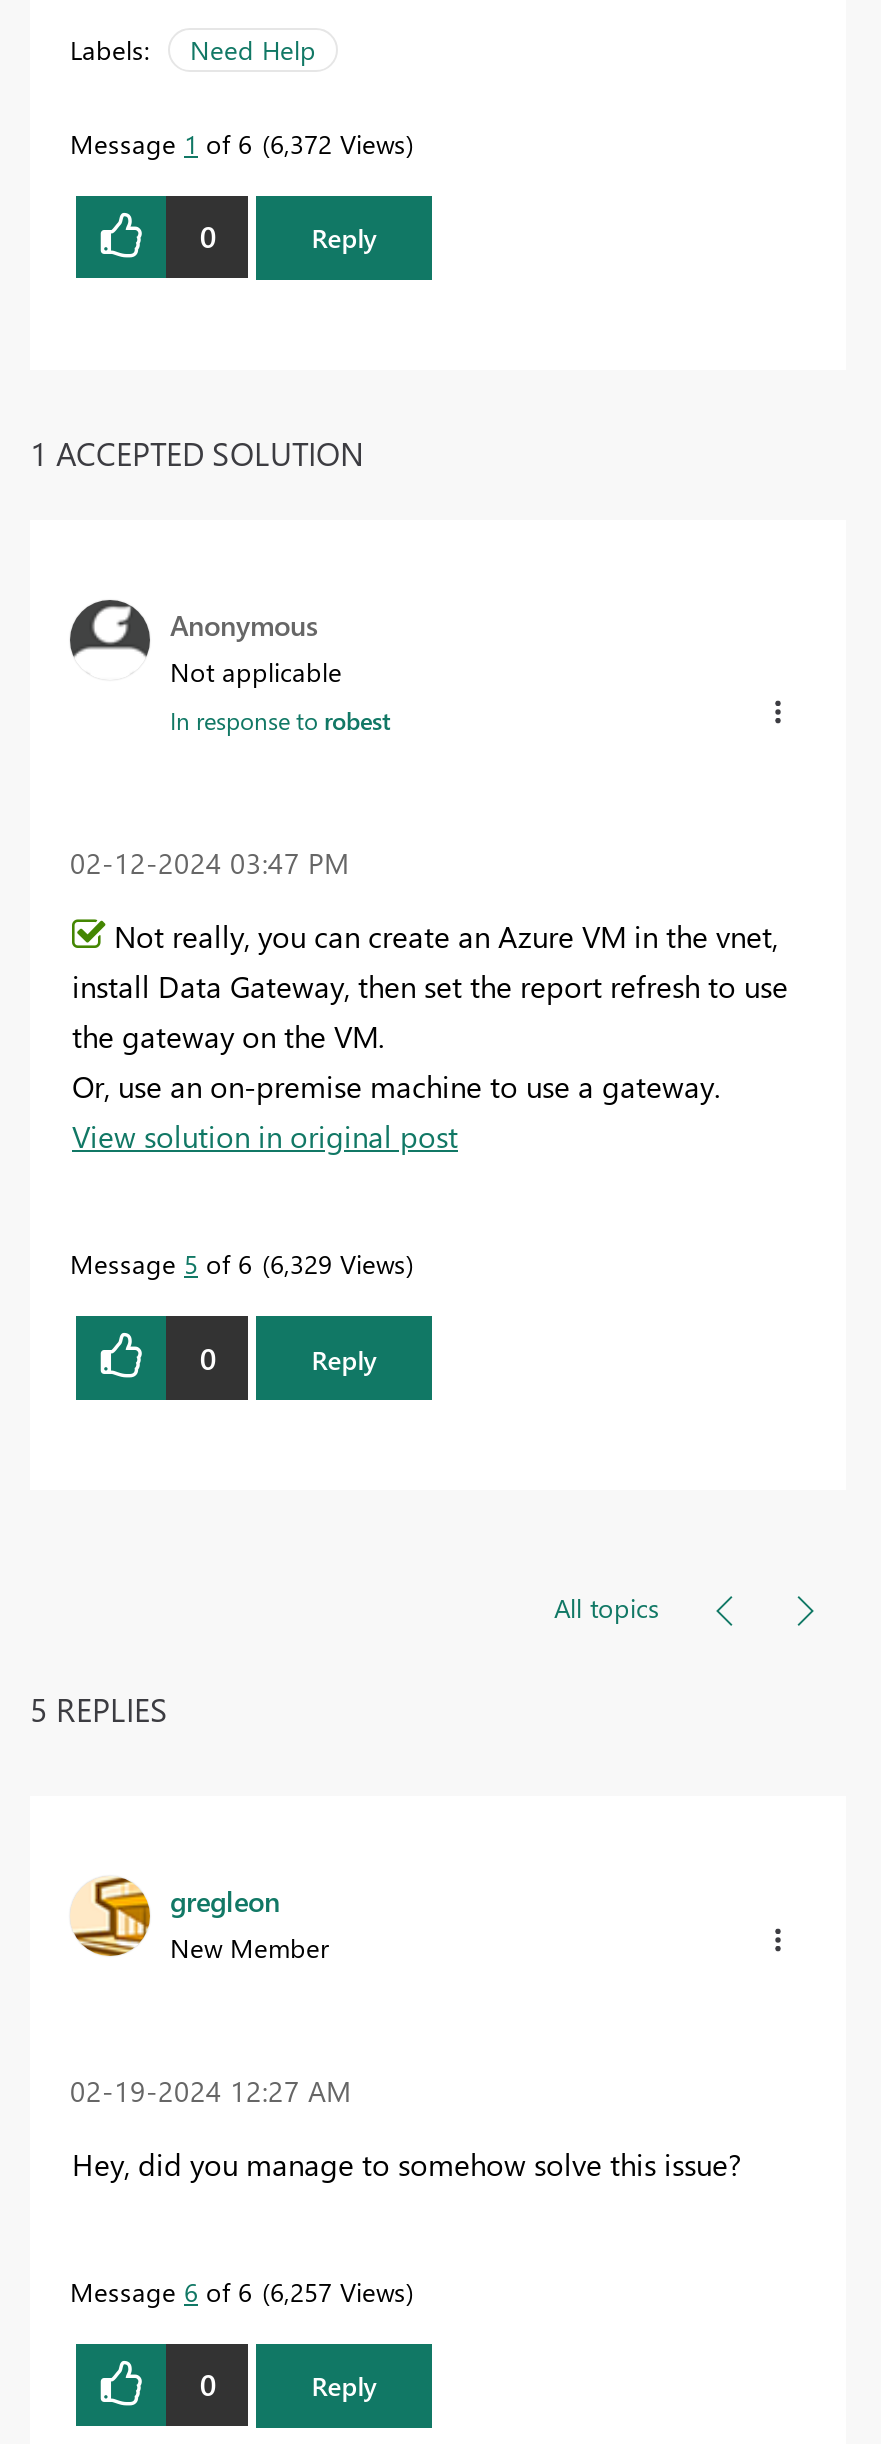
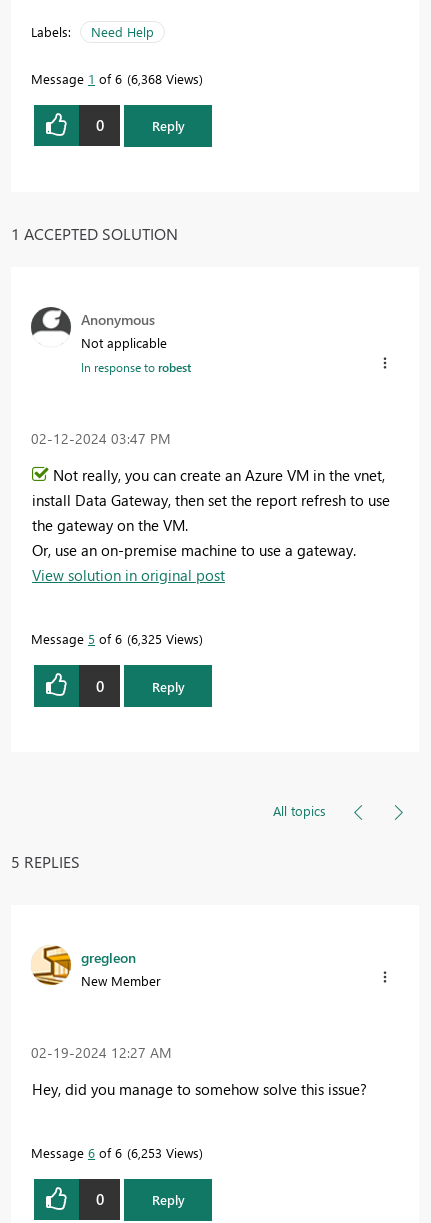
[70,126,406,160] Message 1 of 6 6,372 Views -> [31,70,199,87] Message 1 of 6 6,368 Views
[70,1247,406,1281] Message 5 of 6 6,329 Views -> [31,630,199,647] Message 5 of 6 6,325 Views
[70,2273,406,2307] Message 6 of 6 6,257 Views -> [31,1144,199,1161] Message 6 of 6 6,253 Views

